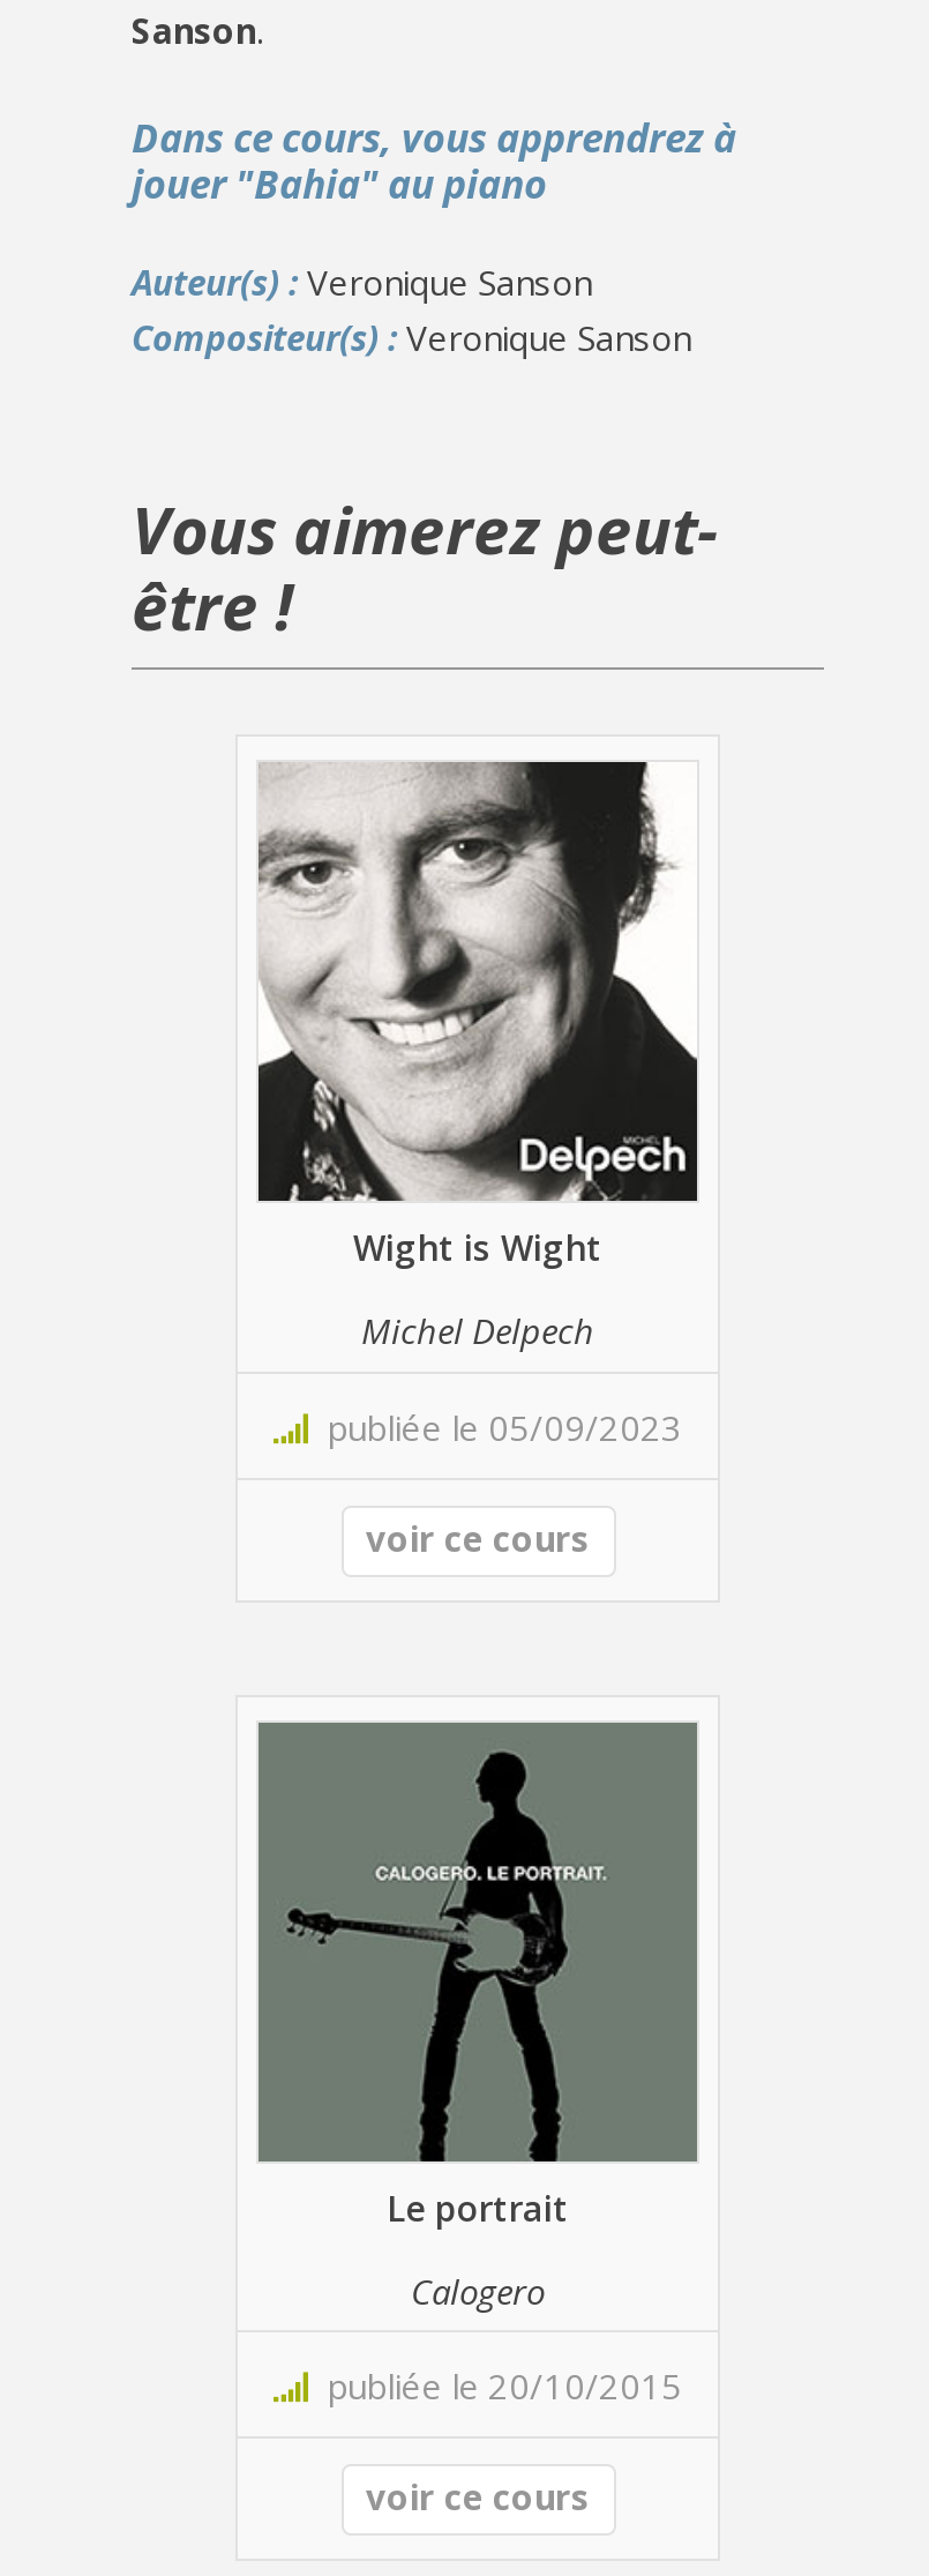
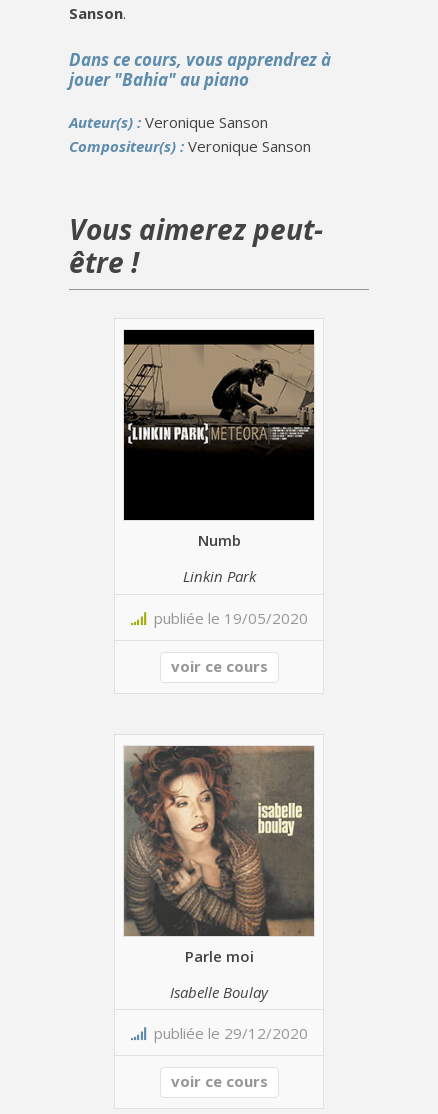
[259,760,697,1271] [image] | Wight is Wight -> [123,329,315,550] [image] | Numb
[361,1308,594,1354] Michel Delpech -> [182,566,255,586] Linkin Park
[308,1404,682,1450] publiée le 05/09/2023 -> [145,608,307,628] publiée le 19/05/2020
[259,1723,697,2230] [image] | Le portrait -> [124,746,313,966] [image] | Parle moi
[411,2267,545,2313] Calogero -> [170,982,268,1002] Isabelle Boulay
[308,2363,682,2409] publiée le 20/10/2015 -> [145,1023,307,1043] publiée le 29/12/2020

